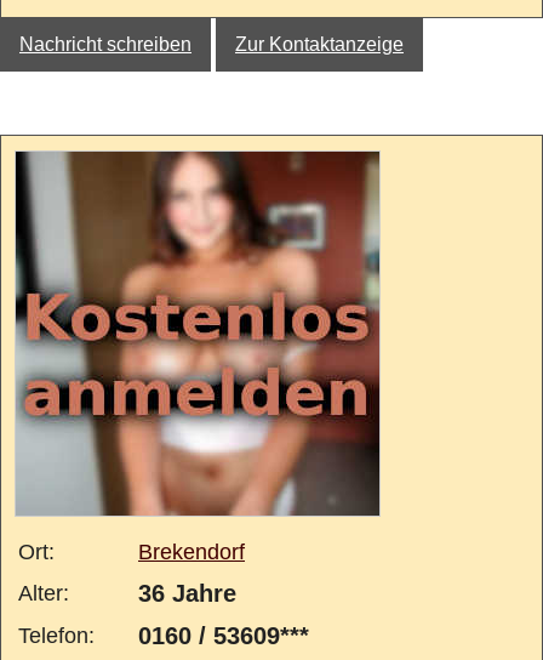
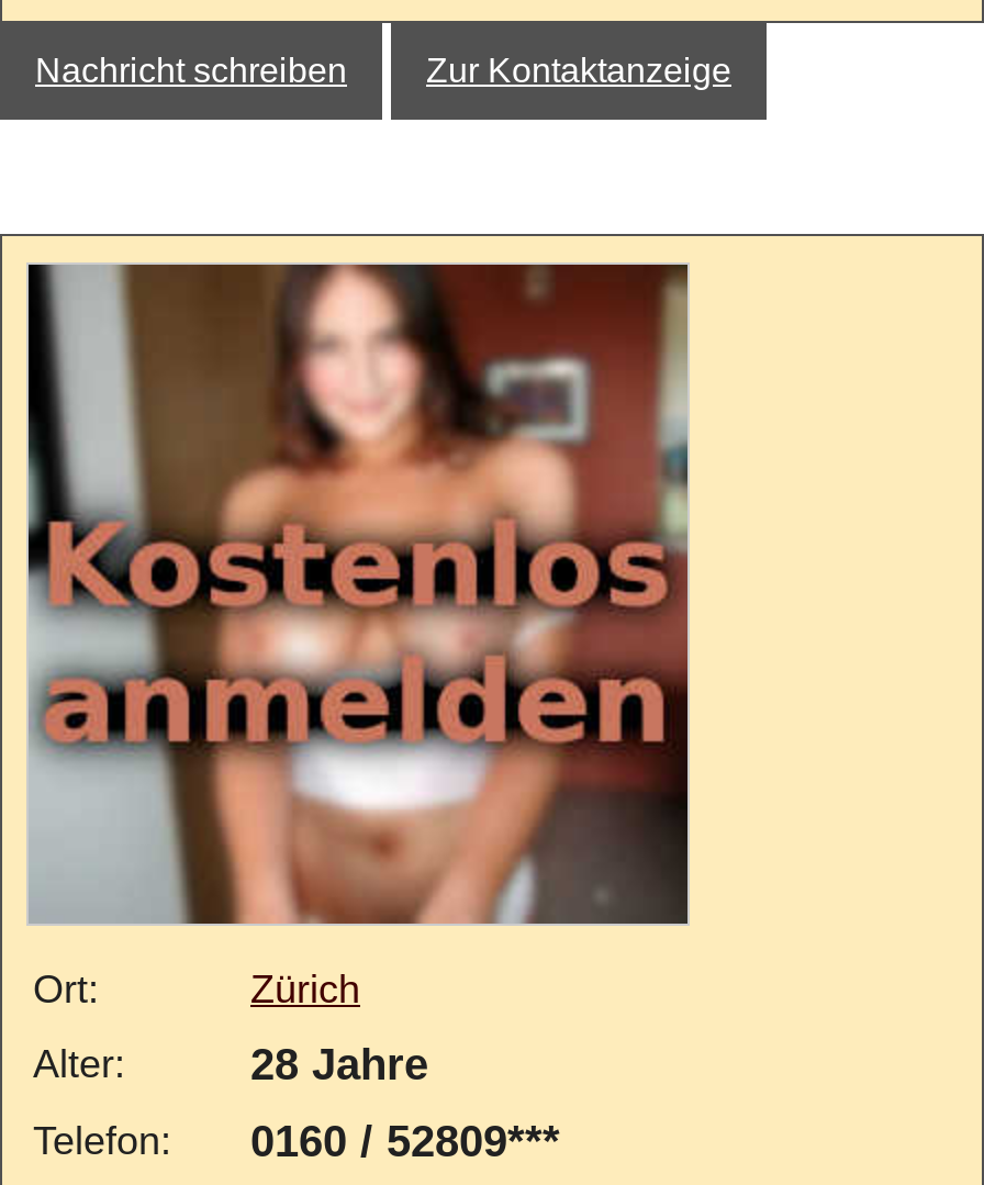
[138,540,245,564] Brekendorf -> [250,968,360,1011] Zürich
[138,580,236,607] 36 Jahre -> [250,1040,428,1088] 28 Jahre
[18,622,309,649] Telefon: 0160 / 53609*** -> [33,1117,560,1165] Telefon: 0160 / 52809***

